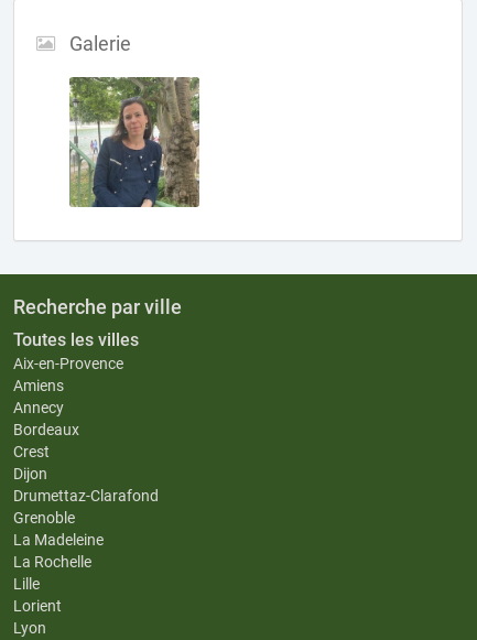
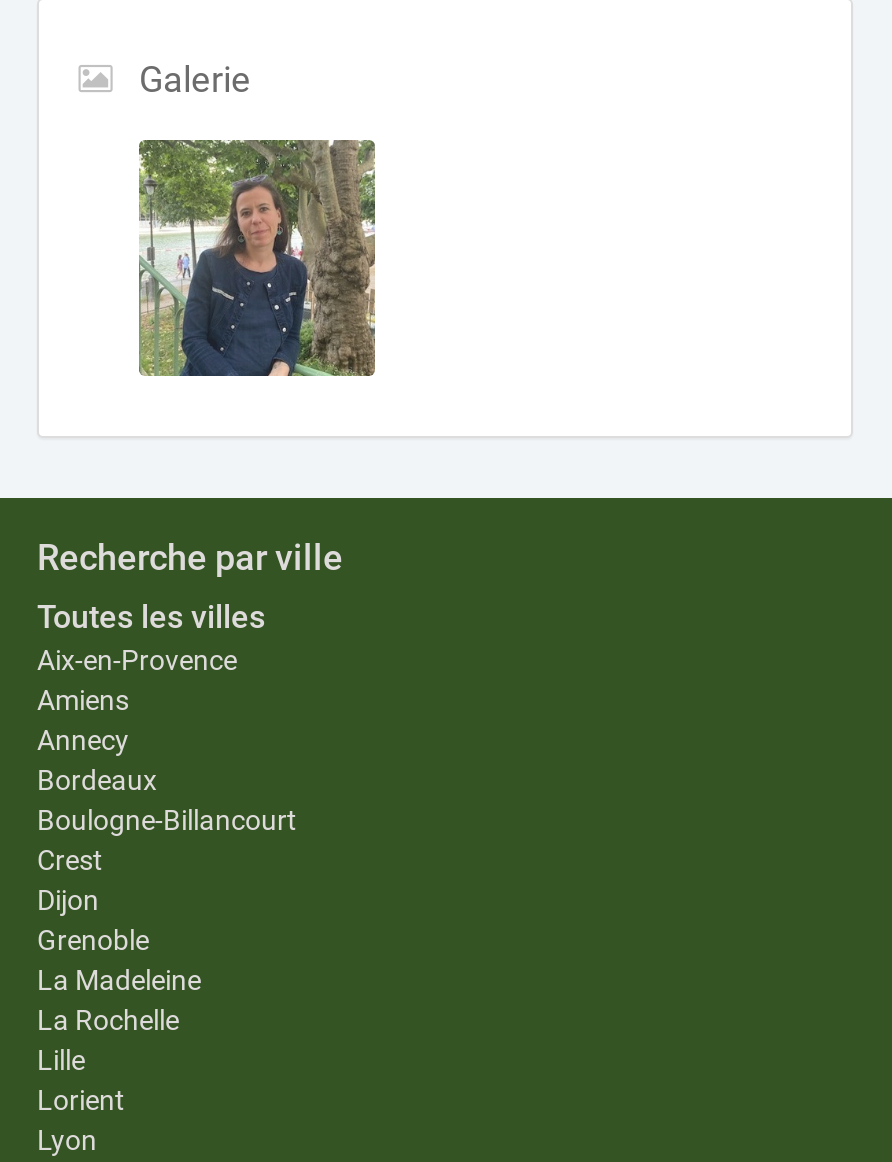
none -> [37,804,297,836] Boulogne-Billancourt
moved [13,443,50,482] -> [37,844,103,916]: Crest | Dijon
[13,487,159,505] Drumettaz-Clarafond -> none

